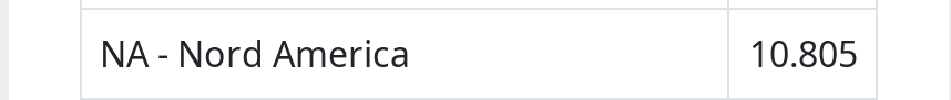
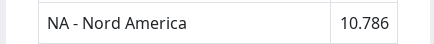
[749,30,858,78] 10.805 -> [340,12,389,34] 10.786

